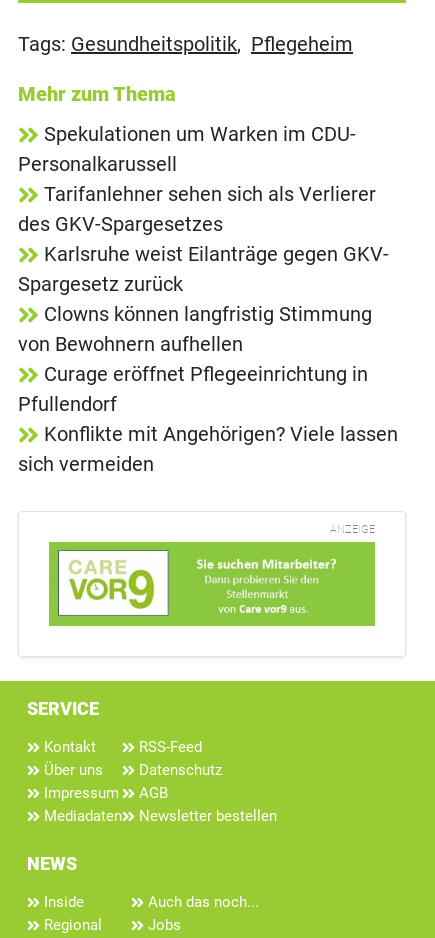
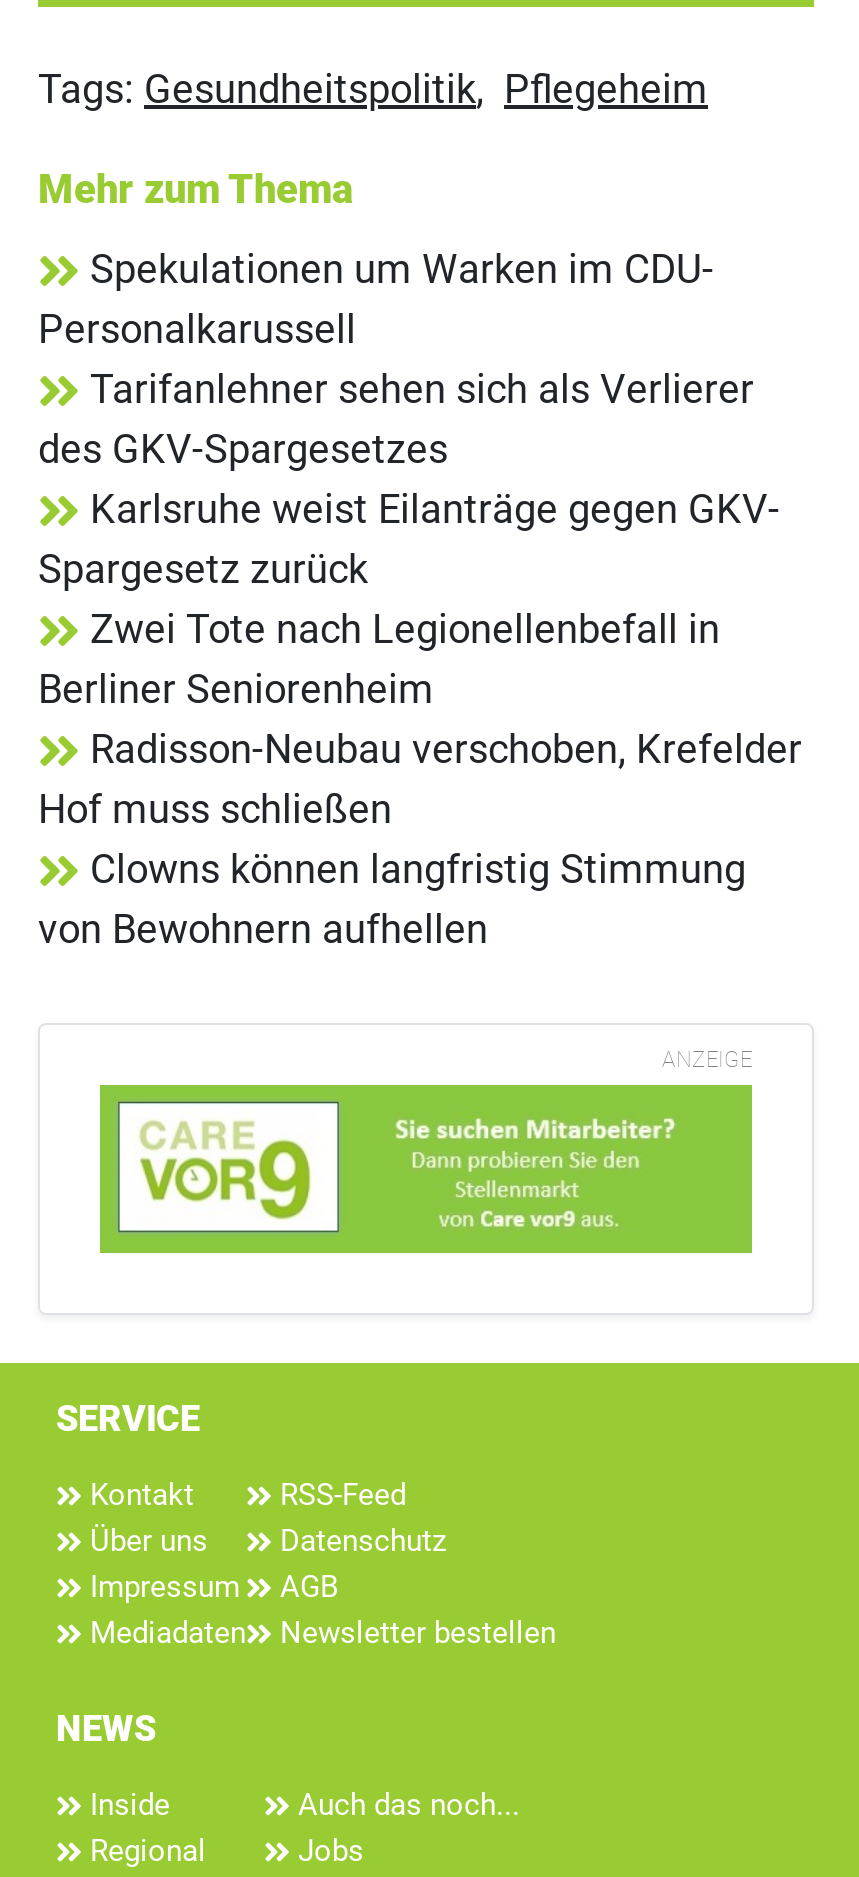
none -> [38,606,802,834] Zwei Tote nach Legionellenbefall in | Berliner Seniorenheim | Radisson-Neubau verschoben, Krefelder | Hof muss schließen
moved [18,302,372,356] -> [38,846,746,954]: Clowns können langfristig Stimmung | von Bewohnern aufhellen
[18,362,398,476] Curage eröffnet Pflegeeinrichtung in | Pfullendorf | Konflikte mit Angehörigen? Viele lassen | sich vermeiden -> none

